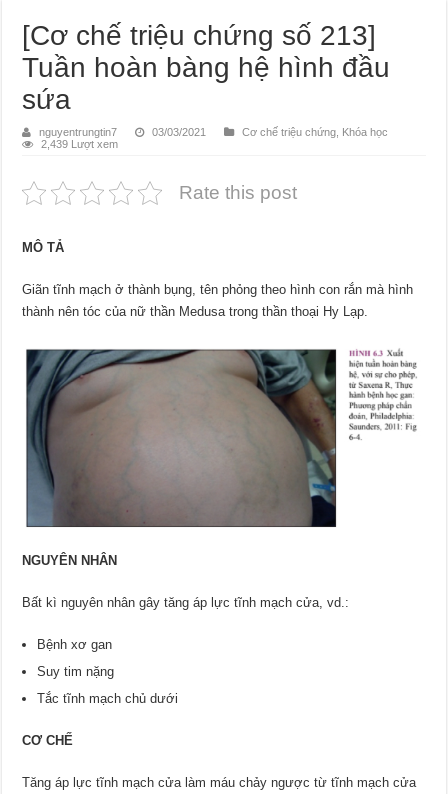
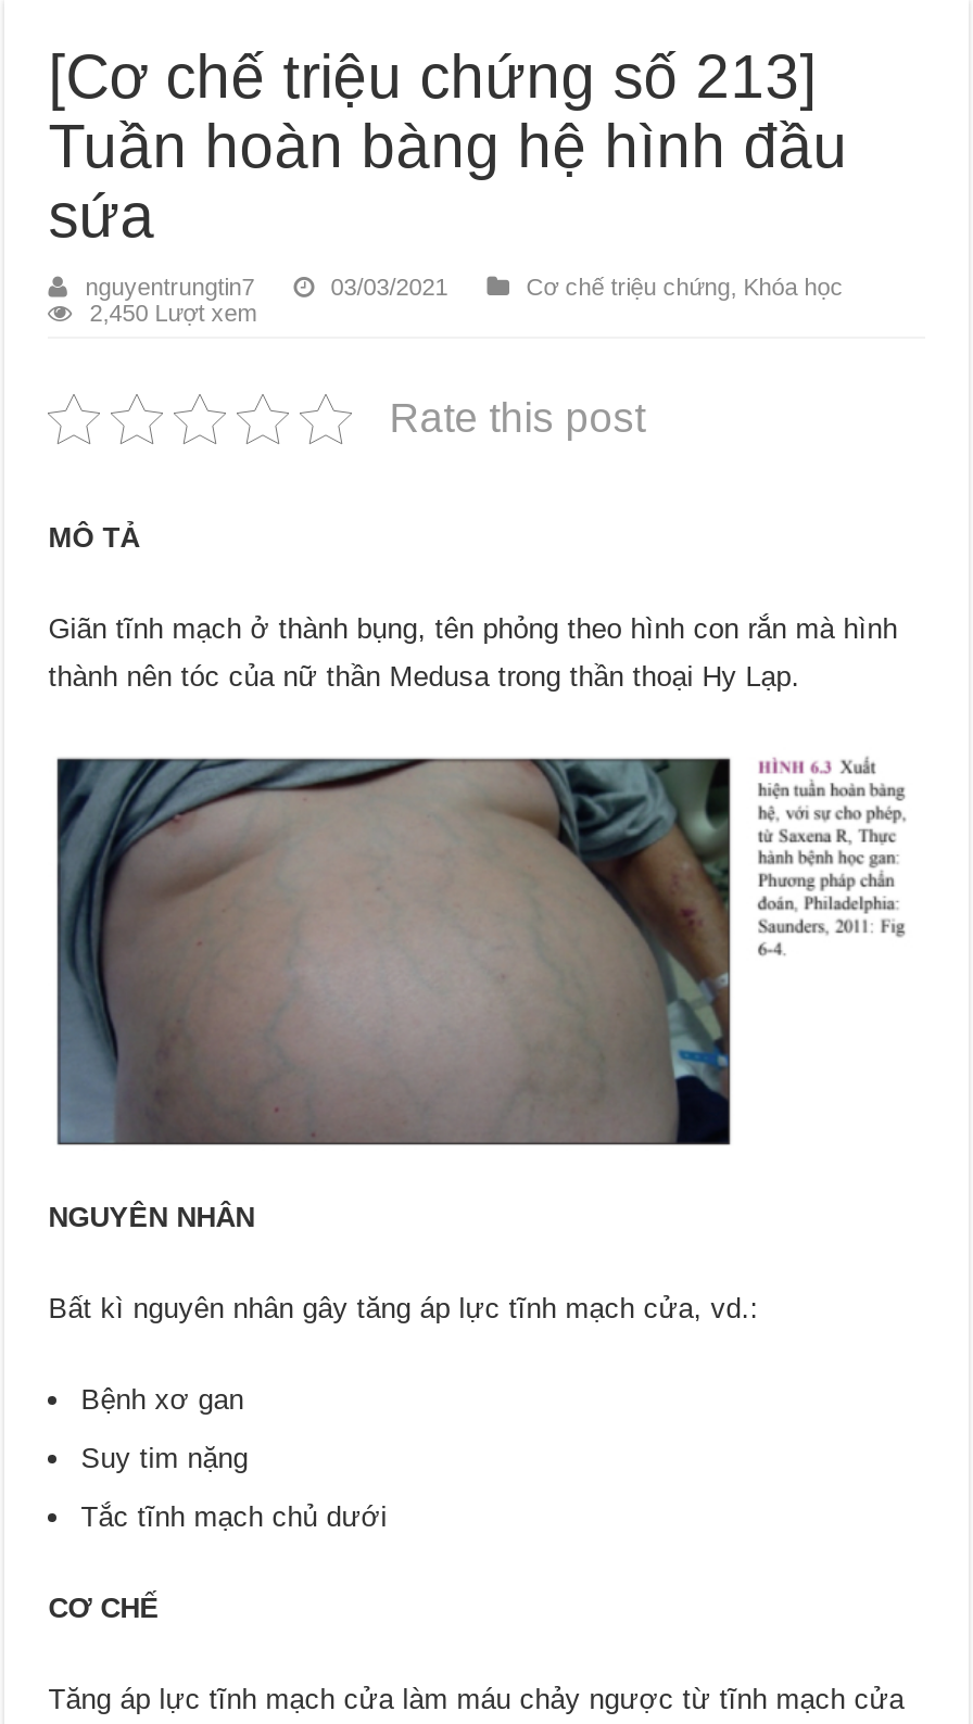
[41,138,118,150] 2,439 Lượt xem -> [89,300,257,326] 2,450 Lượt xem

